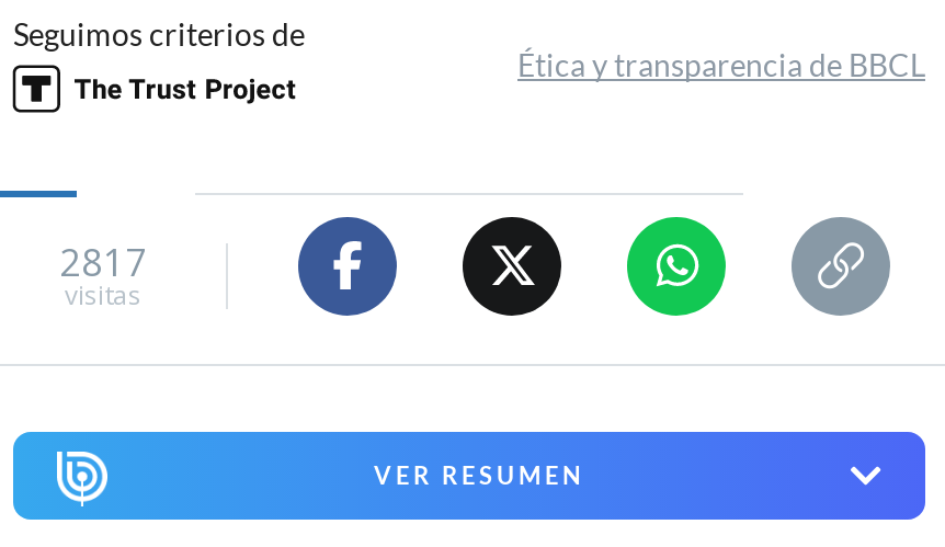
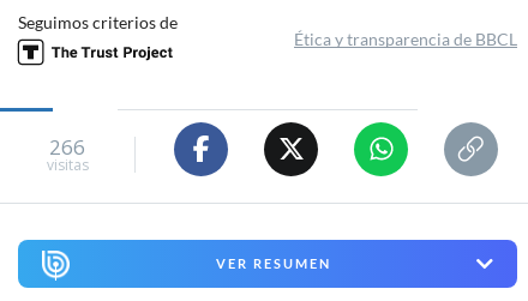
[59,237,147,287] 2817 -> [49,133,85,161] 266

